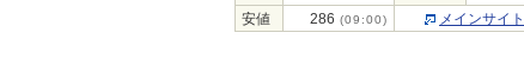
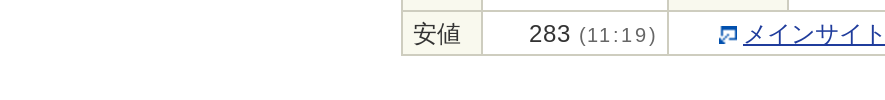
[310,11,388,27] 286 (09:00) -> [529,20,657,48] 283 (11:19)

